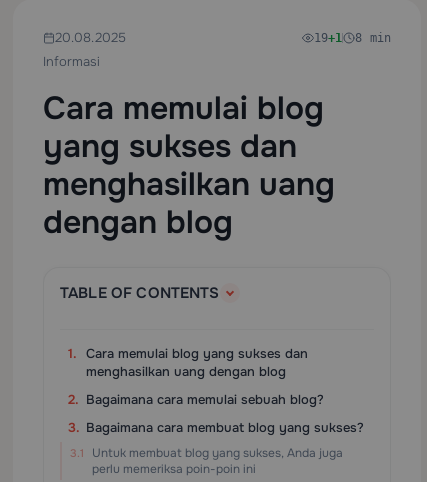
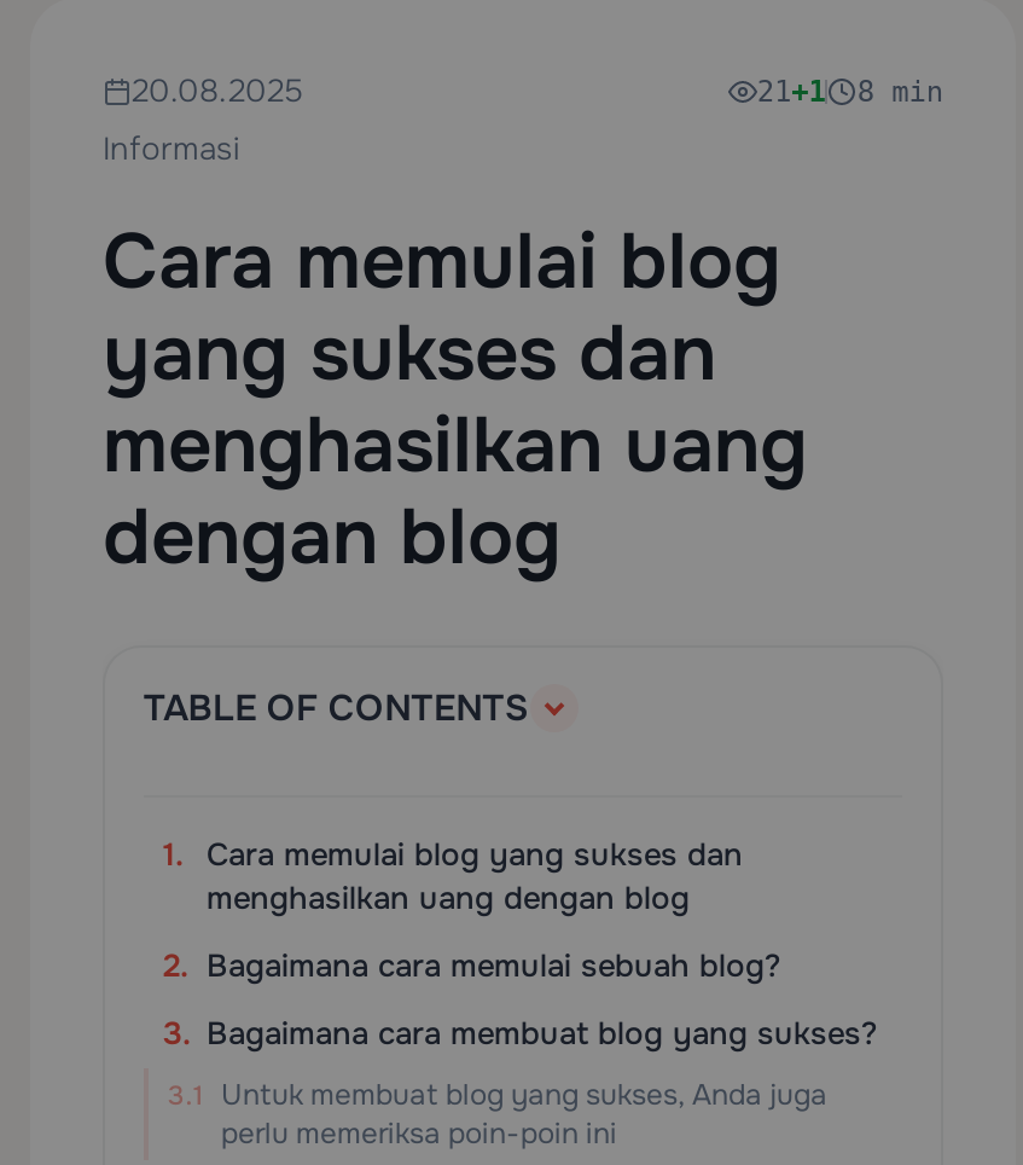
[314,30,391,44] 19+1 8 min -> [757,74,943,108] 21+1 8 min

